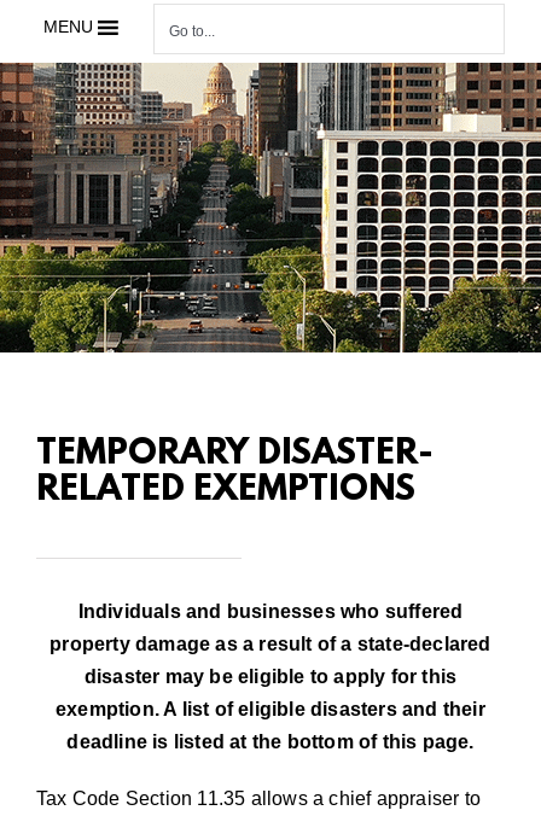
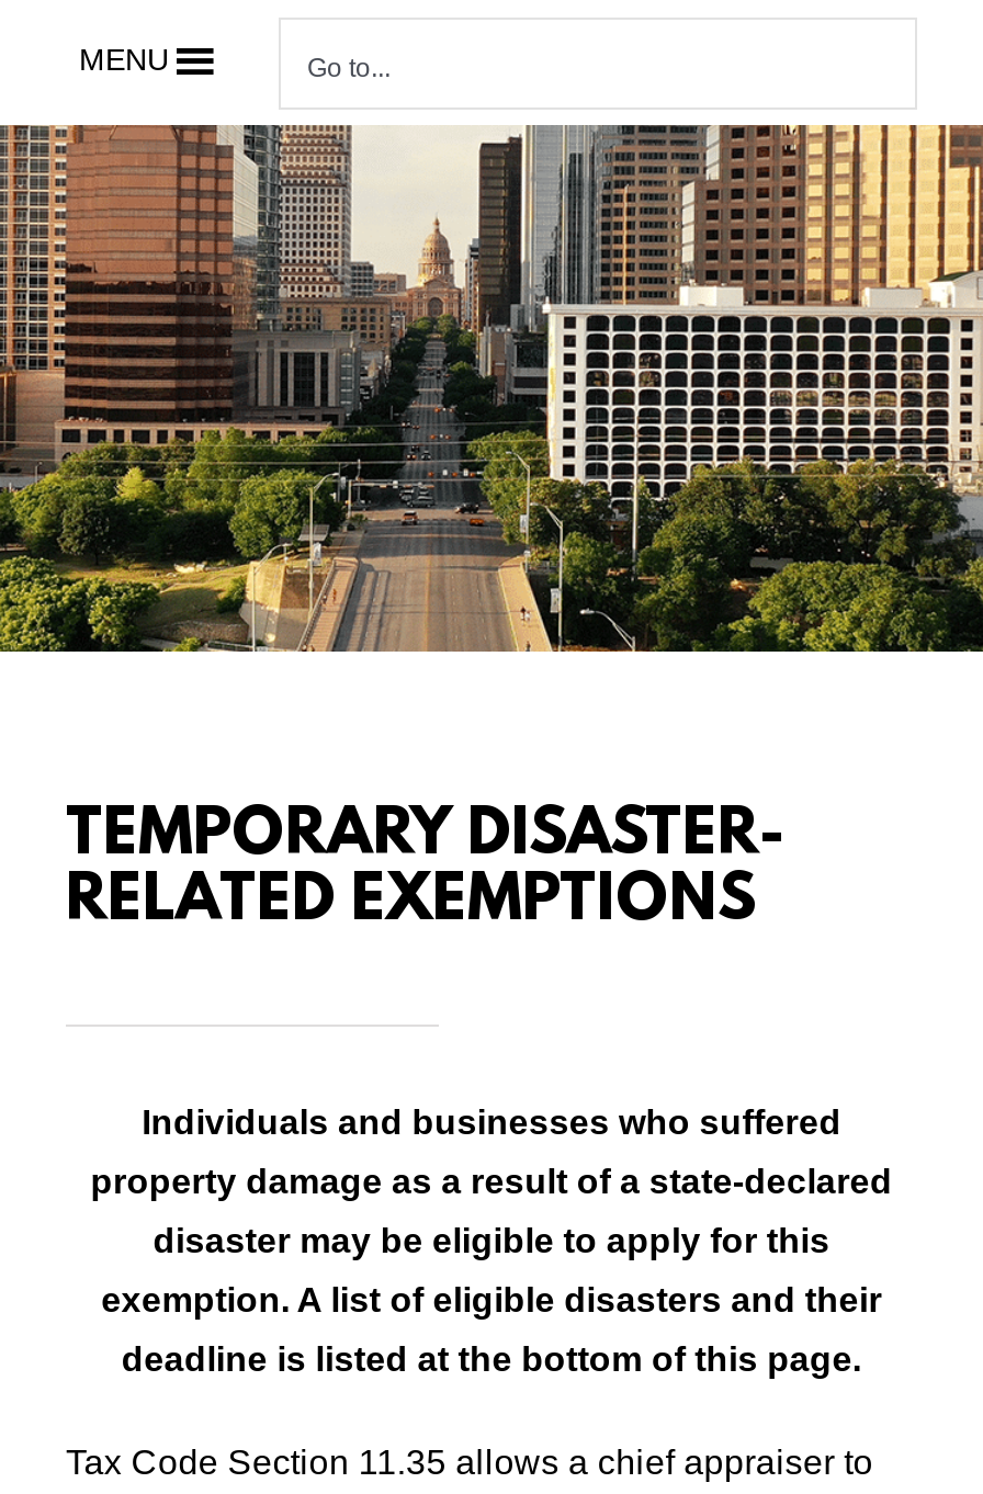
[4,62,537,354] [image] -> [7,123,976,654] [image]

